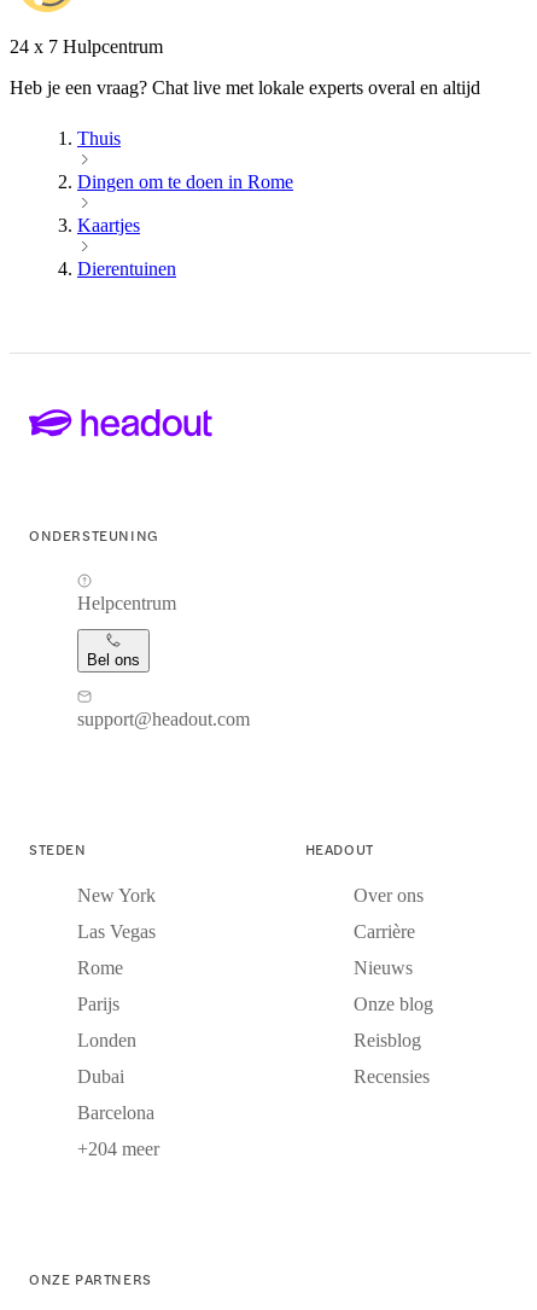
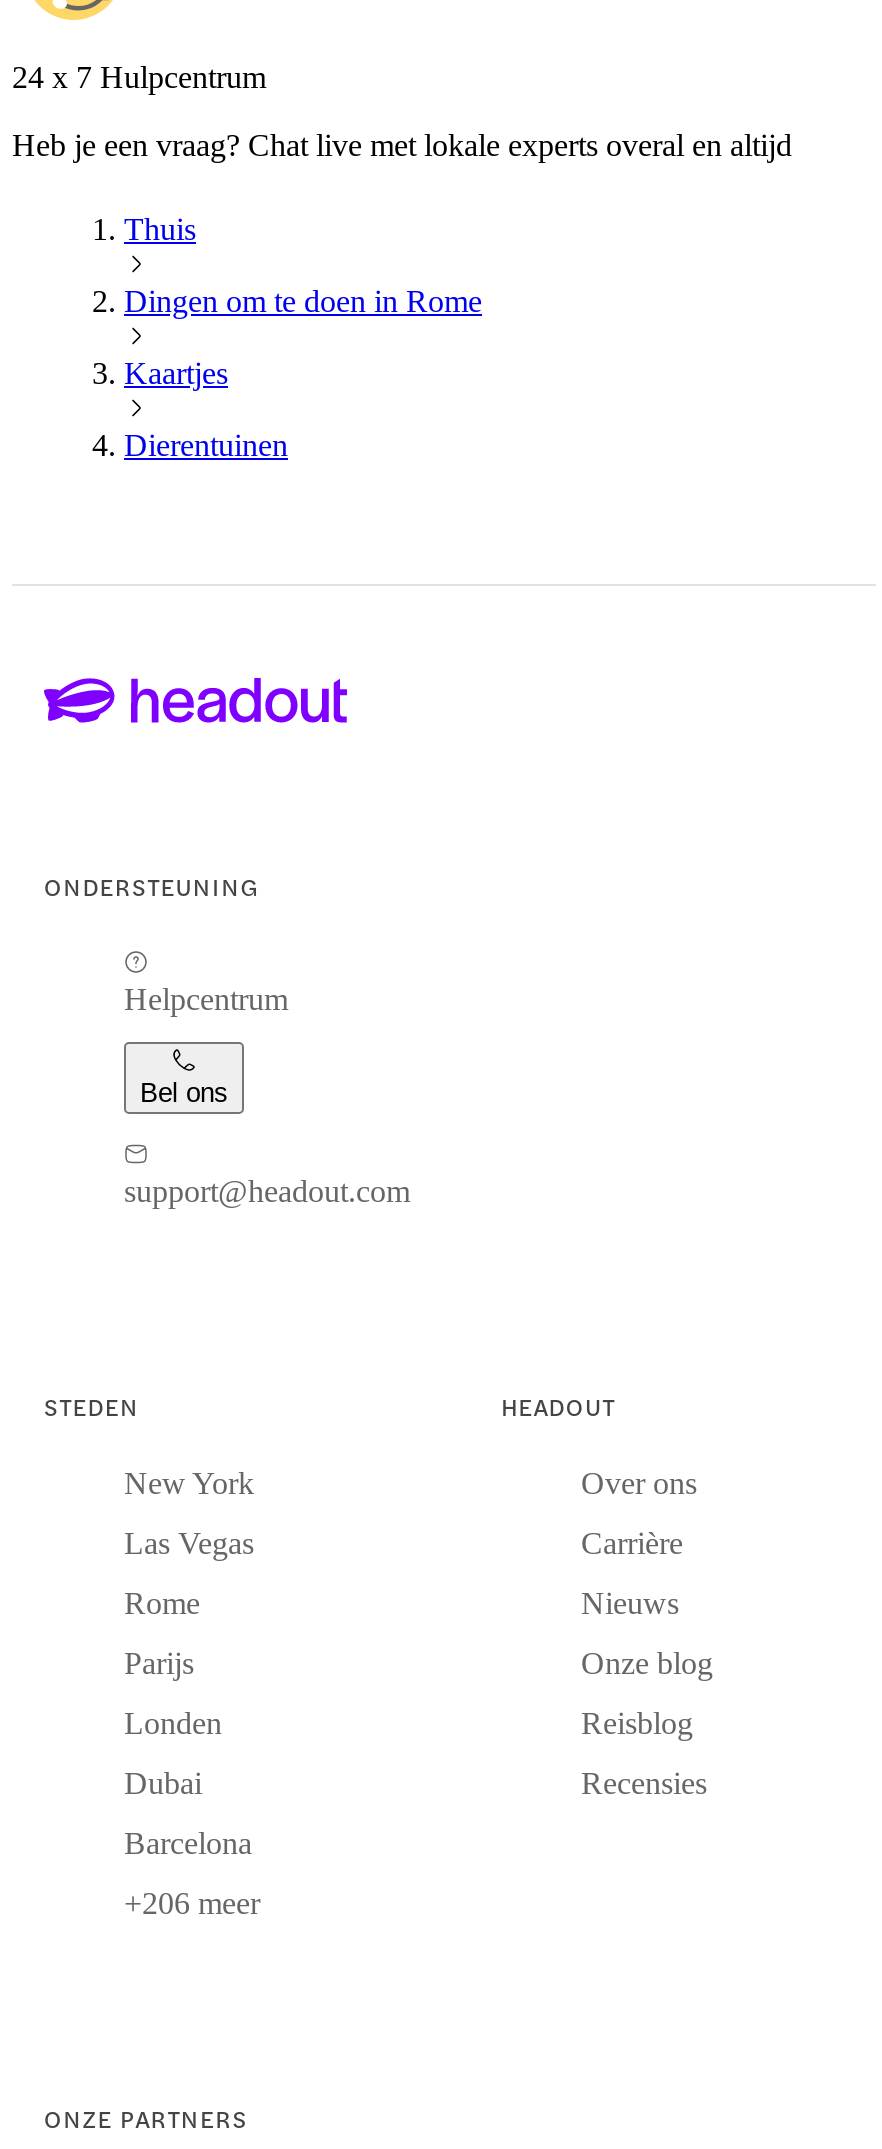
[77,1139,159,1160] +204 meer -> [124,1887,260,1921] +206 meer

